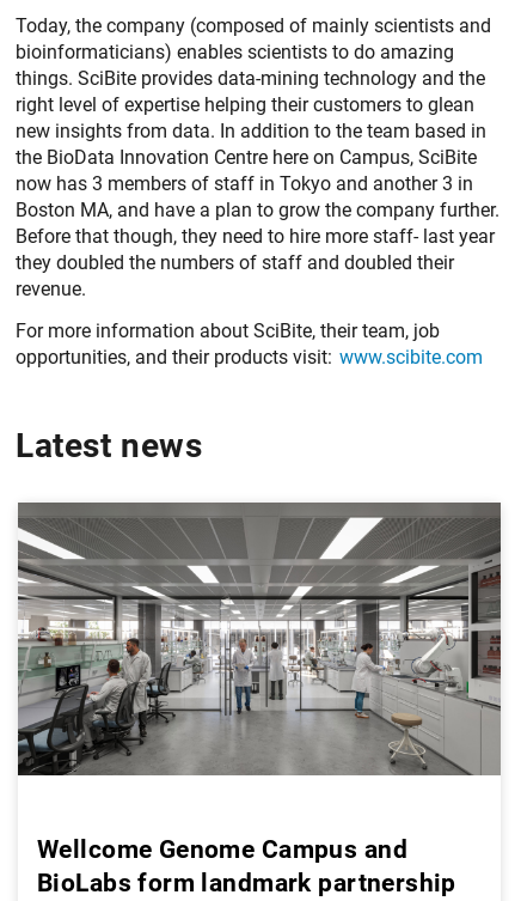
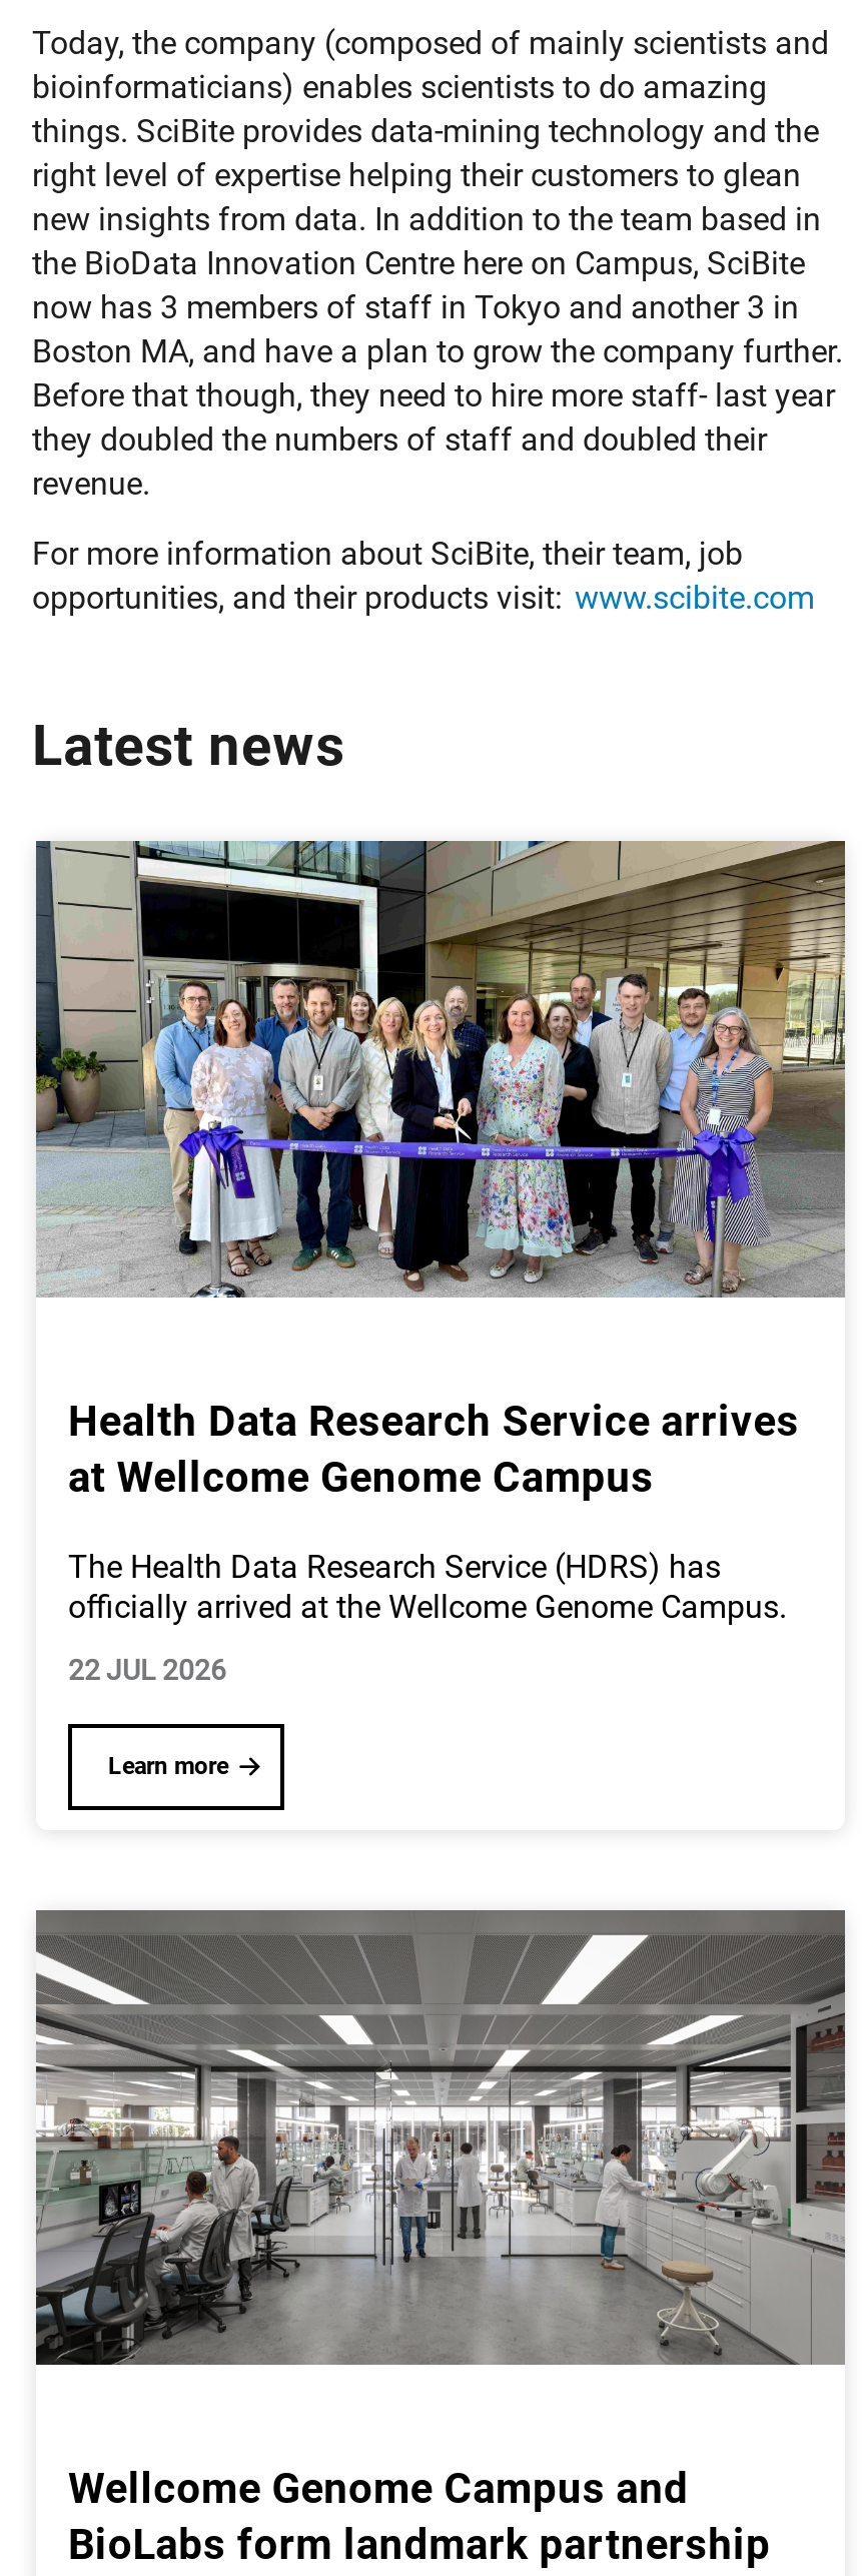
none -> [34,839,845,1298] [image]
none -> [68,1397,799,1779] Health Data Research Service arrives | at Wellcome Genome Campus | The Health Data Research Service (HDRS) has | officially arrived at the Wellcome Genome Campus. | 22 JUL 2026 | Learn more

